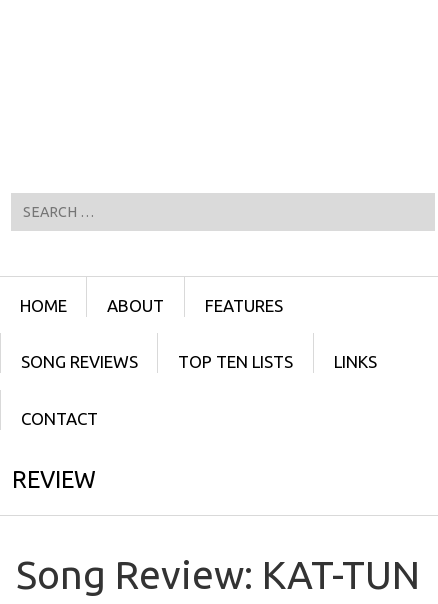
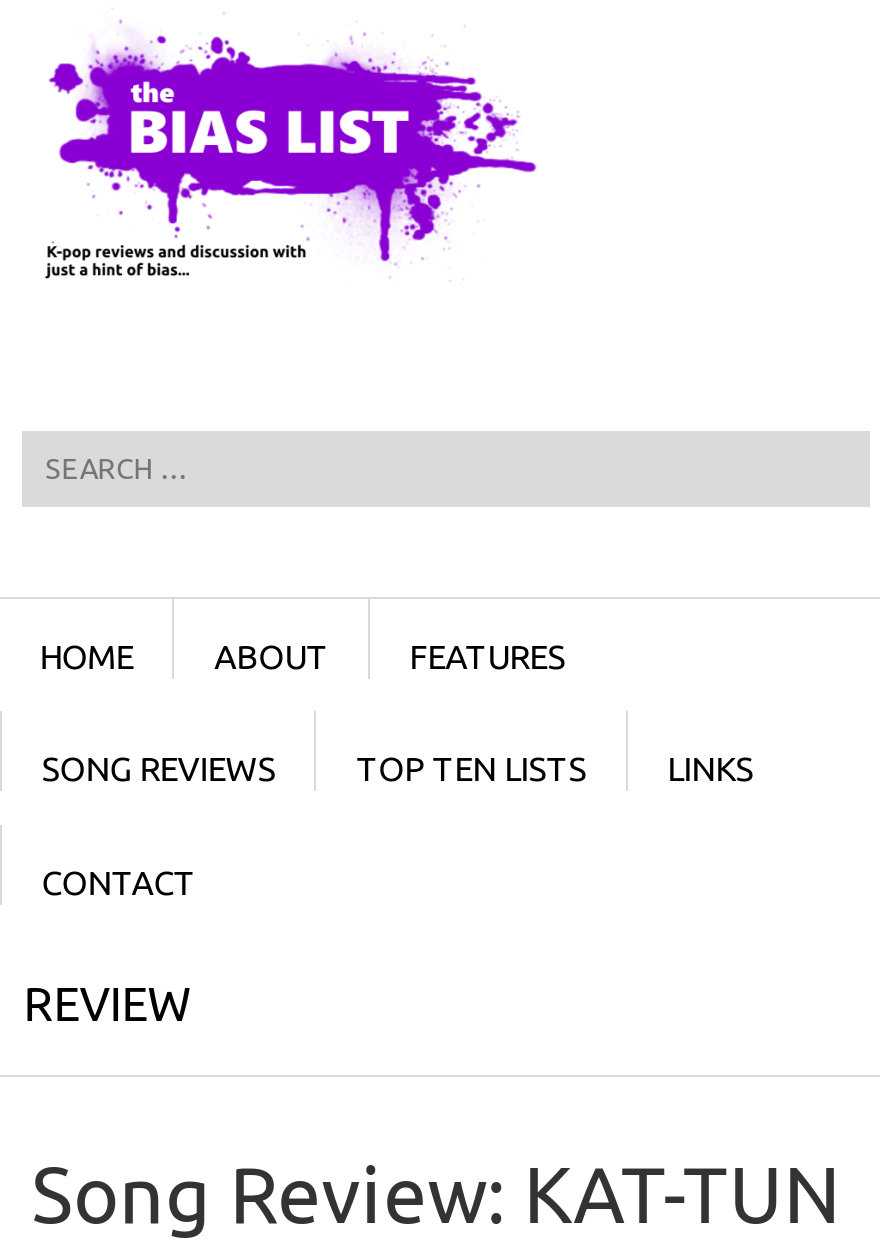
none -> [44,21,538,279] [image]

